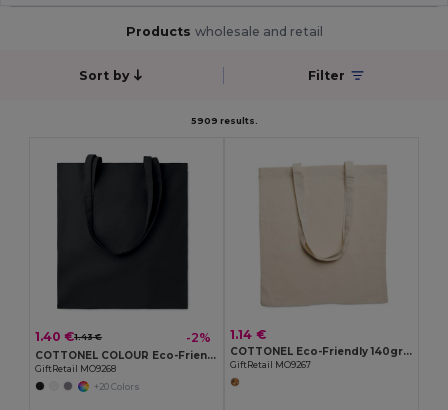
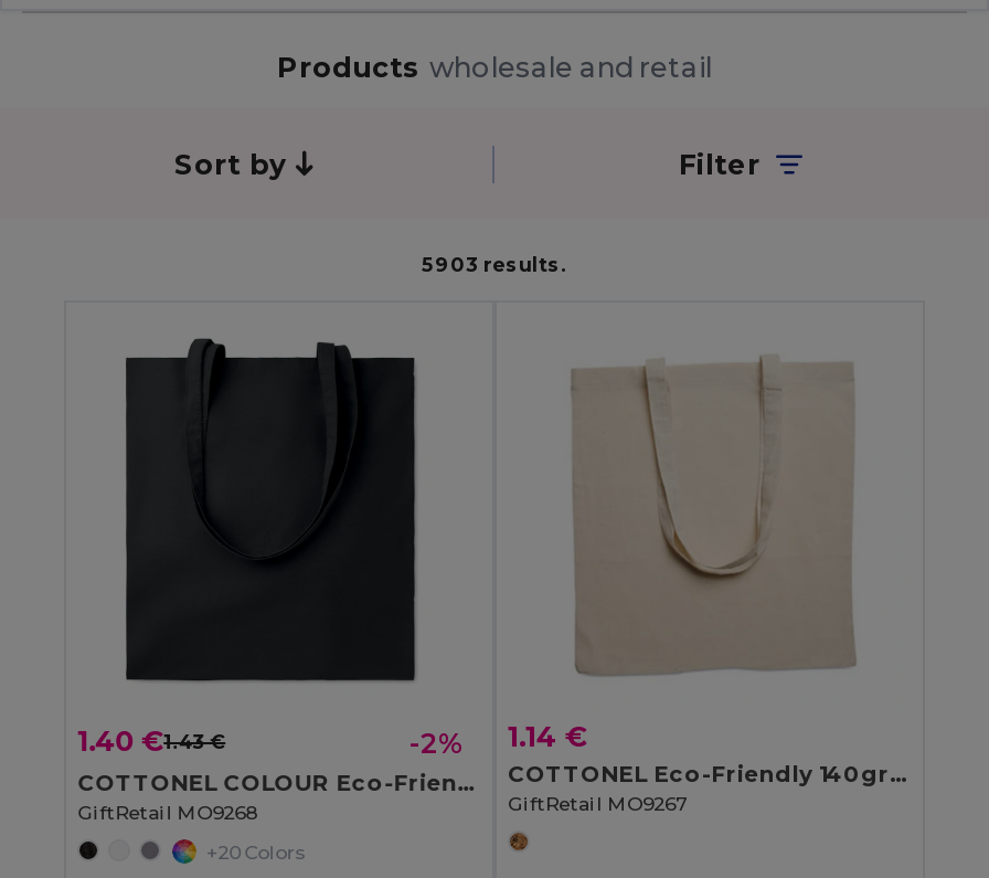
[190,116,257,126] 5909 results. -> [422,254,567,277] 5903 results.

